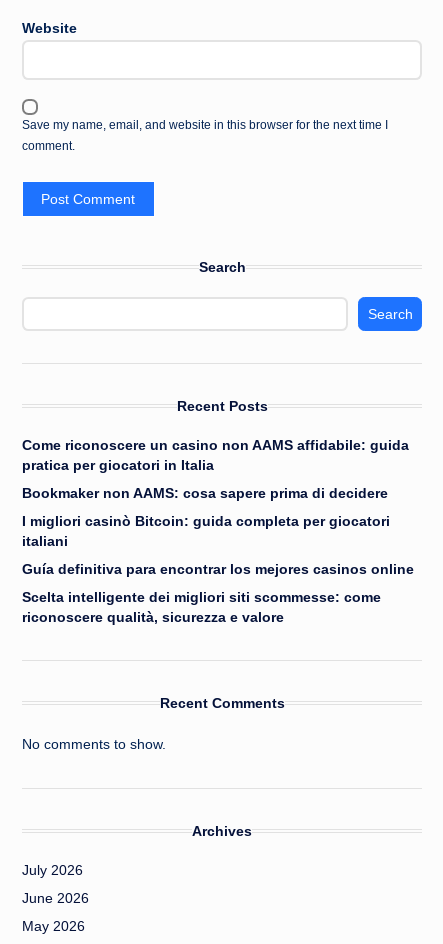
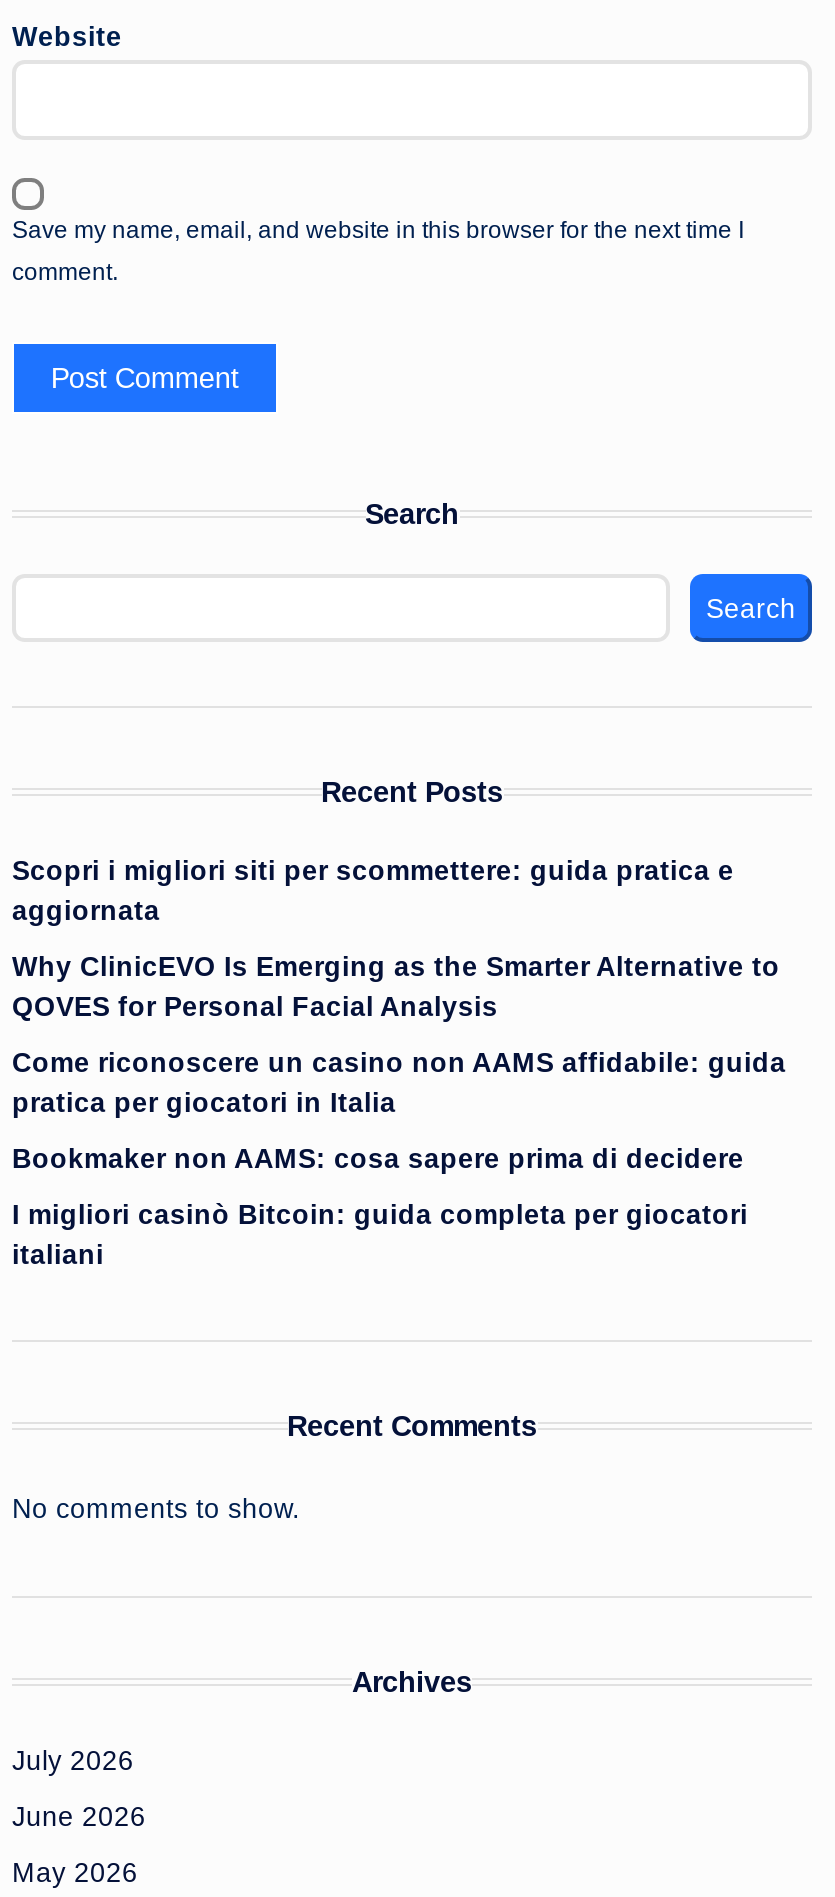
none -> [12,856,780,1022] Scopri i migliori siti per scommettere: guida pratica e | aggiornata | Why ClinicEVO Is Emerging as the Smarter Alternative to | QOVES for Personal Facial Analysis
moved [22,438,409,549] -> [12,1048,786,1270]: Come riconoscere un casino non AAMS affidabile: guida | pratica per giocatori in Italia | Bookmaker non AAMS: cosa sapere prima di decidere | I migliori casinò Bitcoin: guida completa per giocatori | italiani
[22,562,414,625] Guía definitiva para encontrar los mejores casinos online | Scelta intelligente dei migliori siti scommesse: come | riconoscere qualità, sicurezza e valore -> none

